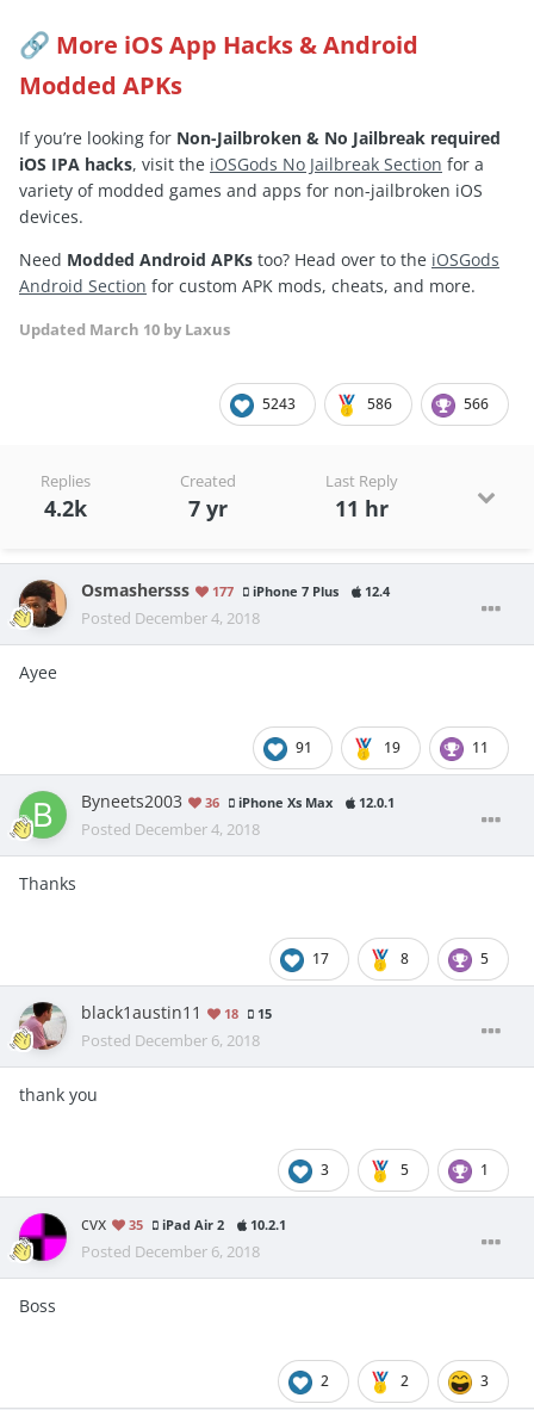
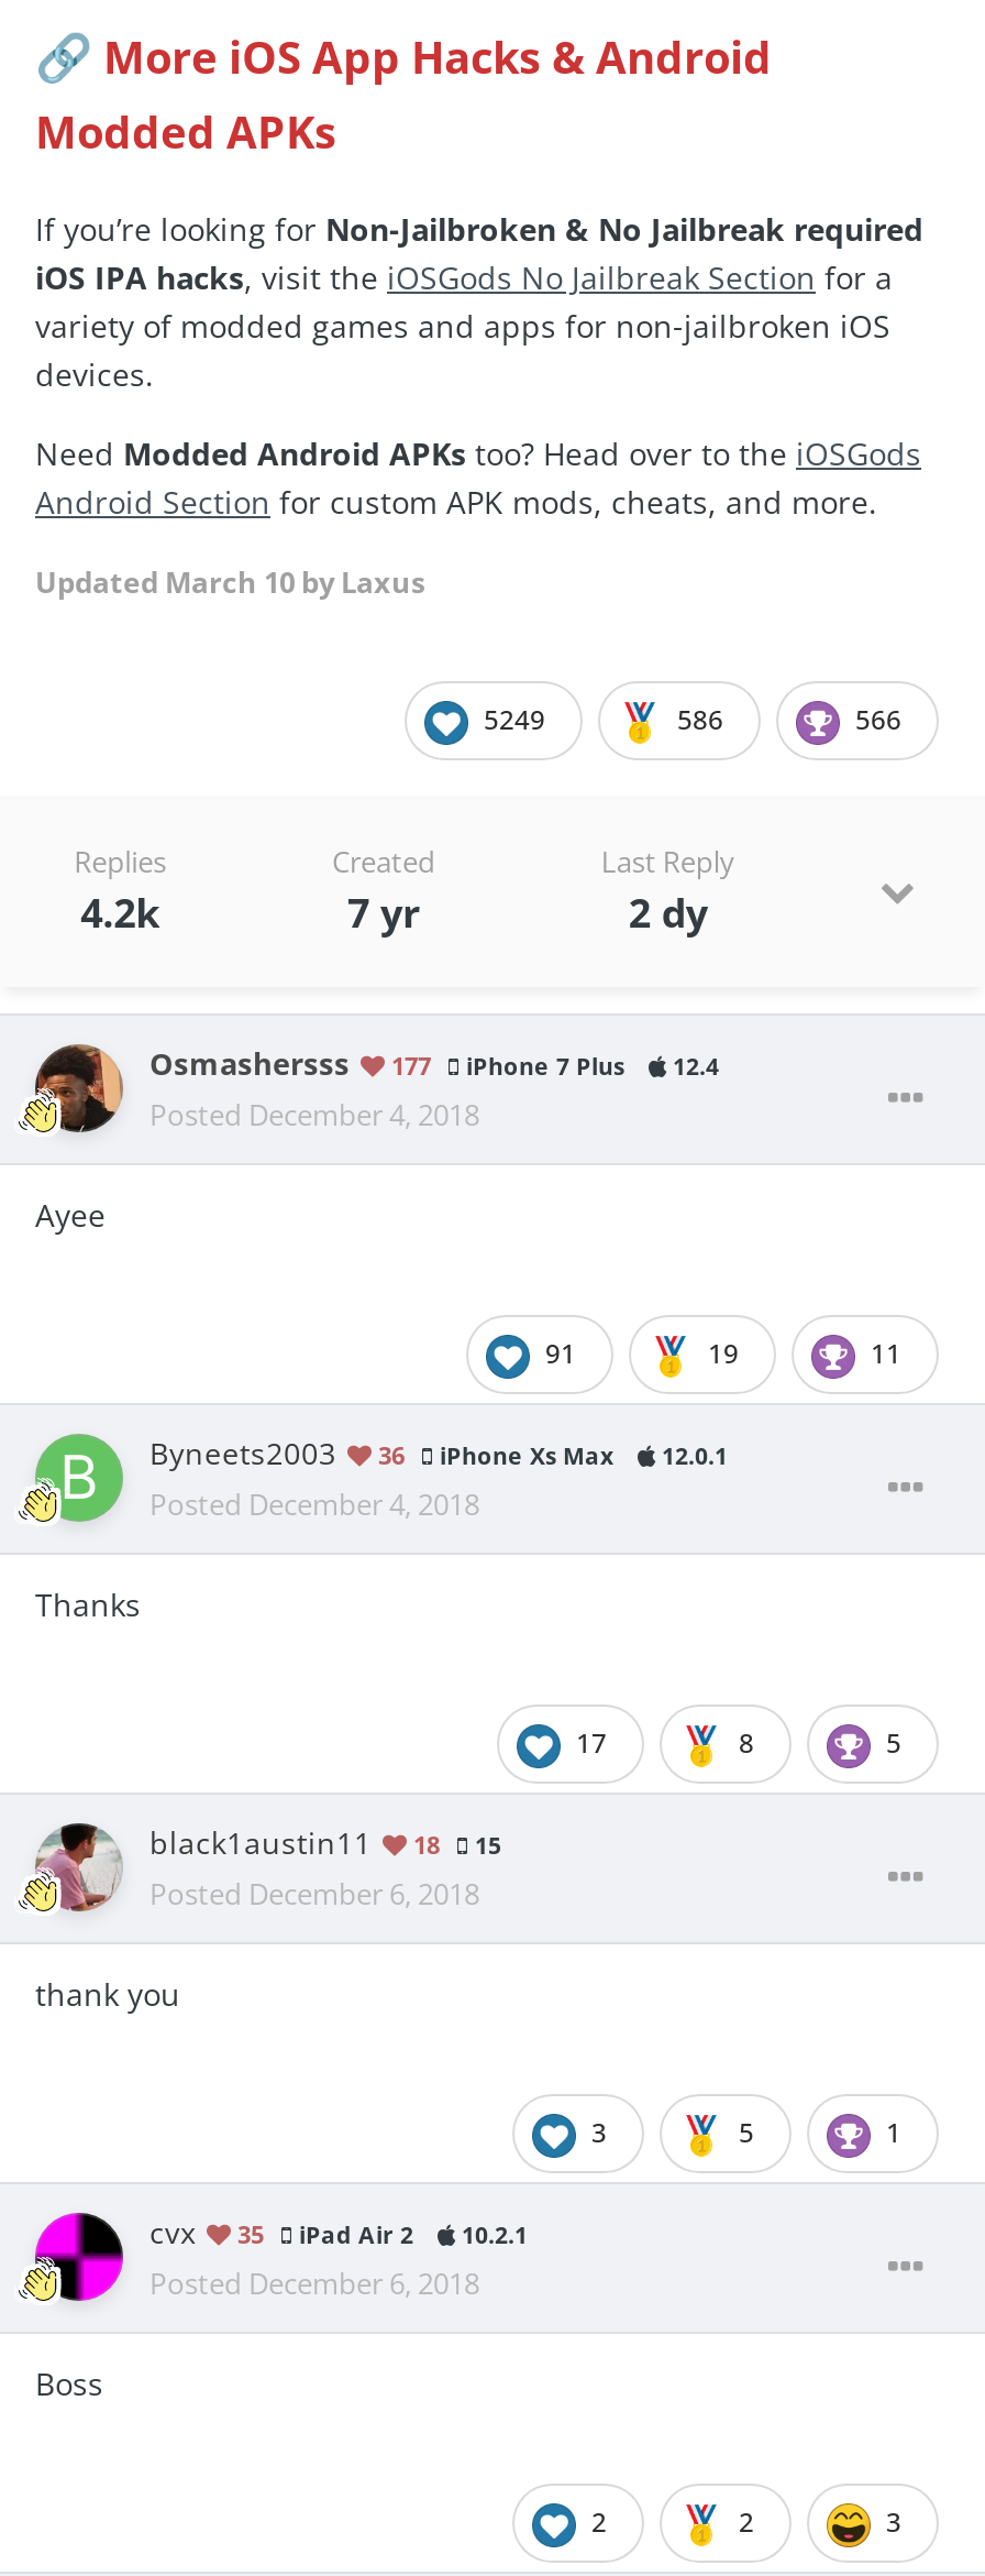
[262,394,296,414] 5243 -> [484,701,545,738] 5249
[335,494,389,522] 11 hr -> [628,886,708,939] 2 dy

